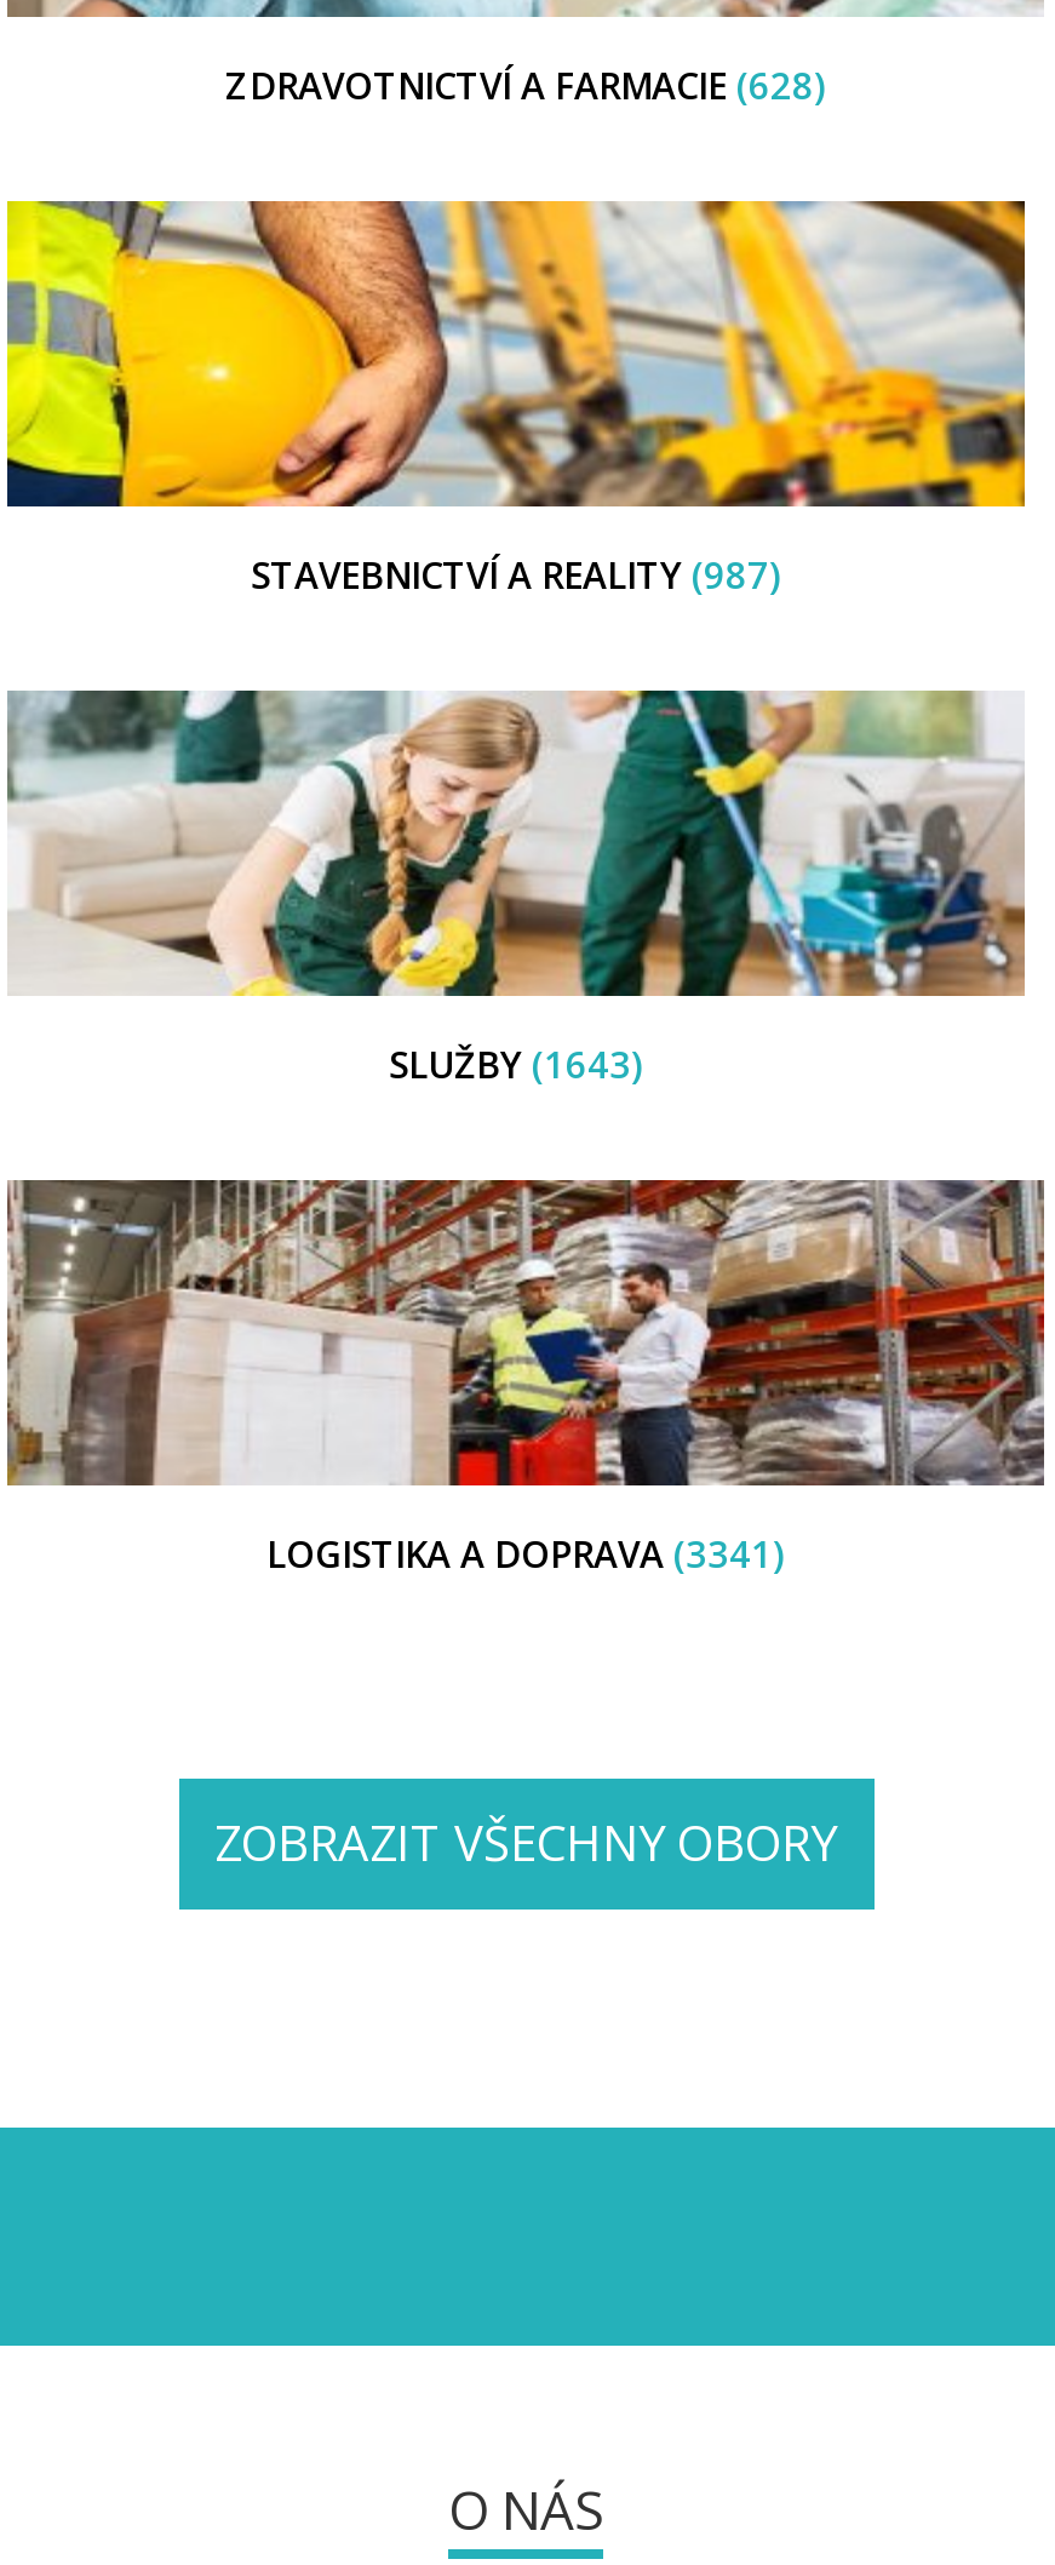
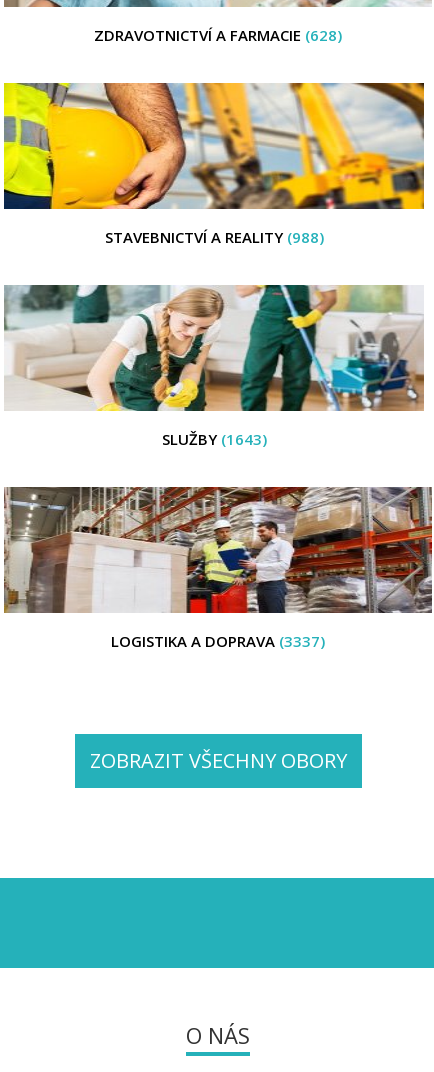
[251,550,781,599] STAVEBNICTVÍ A REALITY (987) -> [104,227,323,247] STAVEBNICTVÍ A REALITY (988)
[266,1529,785,1578] LOGISTIKA A DOPRAVA (3341) -> [111,631,325,651] LOGISTIKA A DOPRAVA (3337)

